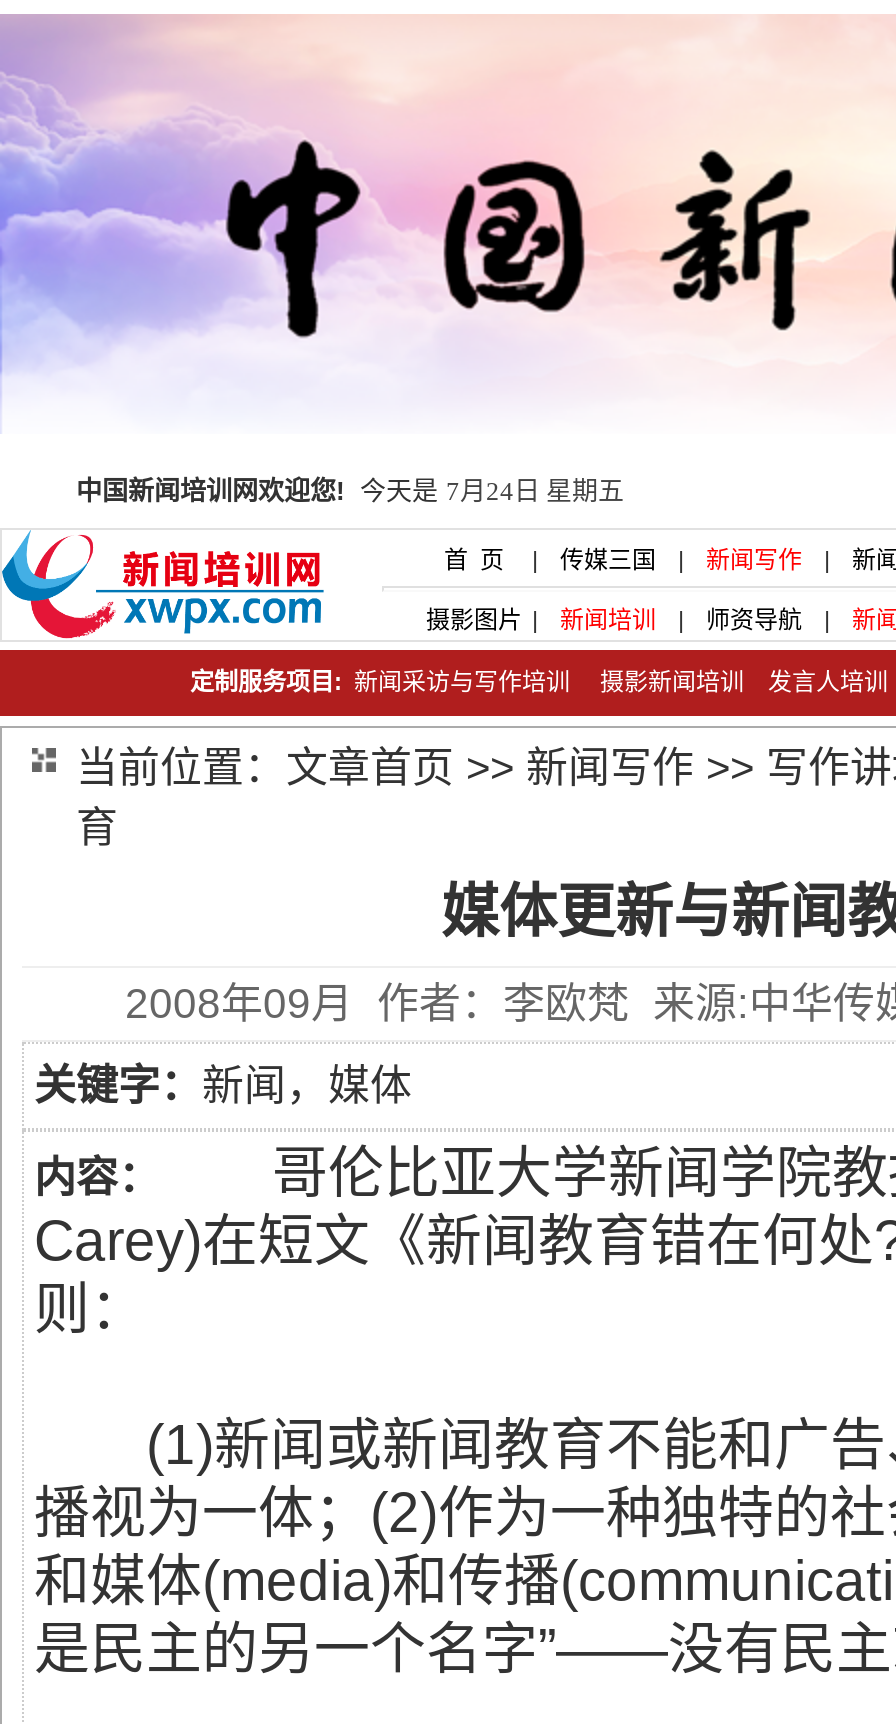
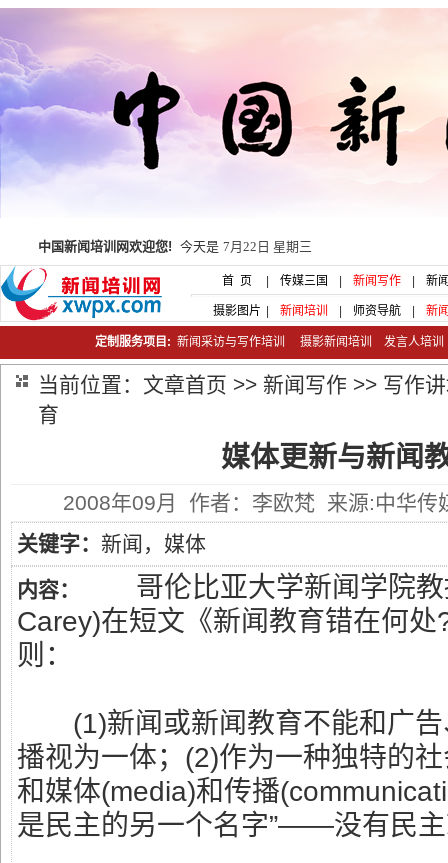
[76,476,624,506] 中国新闻培训网欢迎您!今天是7月24日 星期五 -> [38,239,312,254] 中国新闻培训网欢迎您!今天是7月22日 星期三

